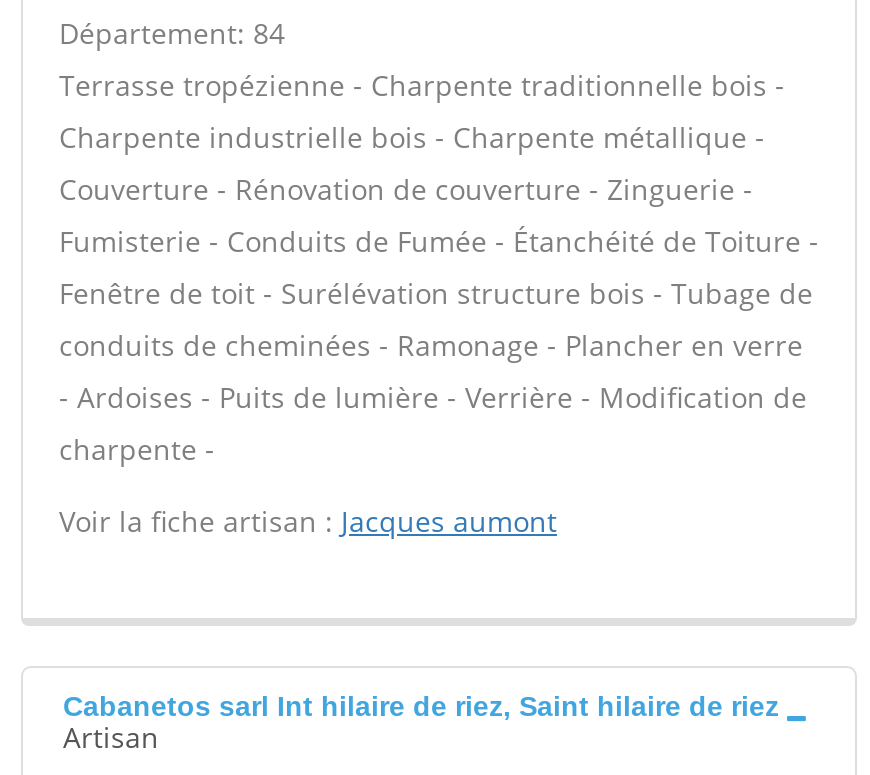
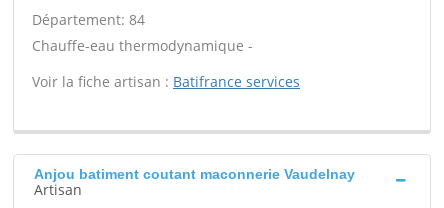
[59,66,819,468] Terrasse tropézienne - Charpente traditionnelle bois - | Charpente industrielle bois - Charpente métallique - | Couverture - Rénovation de couverture - Zinguerie - | Fumisterie - Conduits de Fumée - Étanchéité de Toiture - | Fenêtre de toit - Surélévation structure bois - Tubage de | conduits de cheminées - Ramonage - Plancher en verre | - Ardoises - Puits de lumière - Verrière - Modification de | charpente - -> [32,36,253,55] Chauffe-eau thermodynamique -
[59,502,557,540] Voir la fiche artisan : Jacques aumont -> [32,72,300,91] Voir la fiche artisan : Batifrance services
[63,690,779,722] Cabanetos sarl Int hilaire de riez, Saint hilaire de riez -> [34,166,355,182] Anjou batiment coutant maconnerie Vaudelnay

